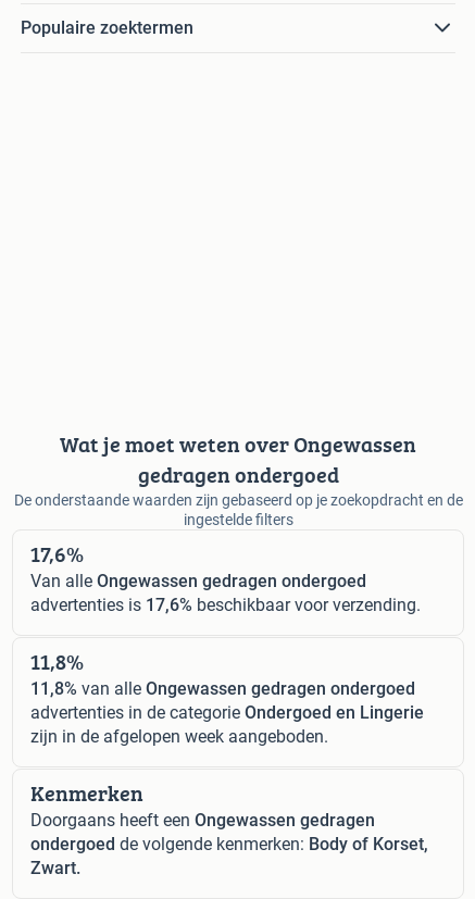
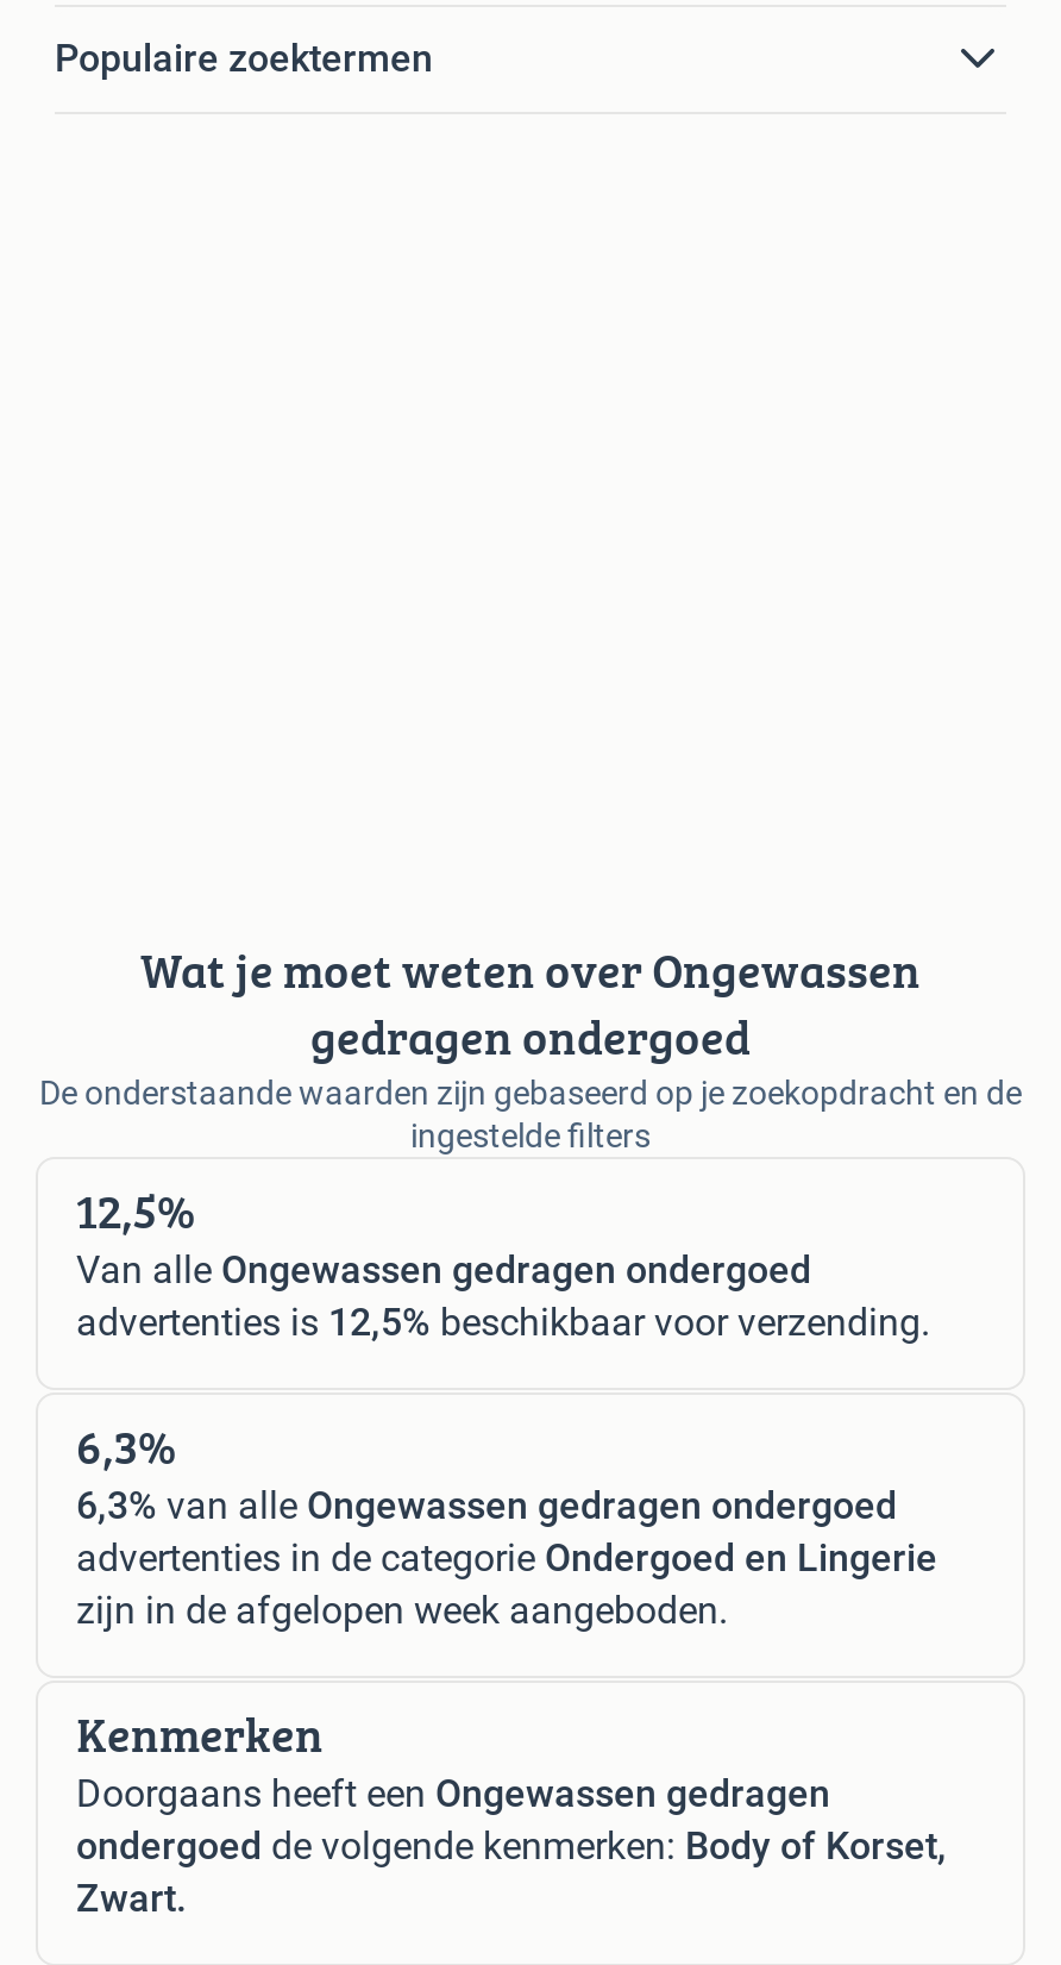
[30,538,84,570] 17,6% -> [76,1175,195,1244] 12,5%
[30,595,421,616] advertenties is 17,6% beschikbaar voor verzending. -> [76,1299,930,1344] advertenties is 12,5% beschikbaar voor verzending.
[30,646,84,678] 11,8% -> [76,1411,176,1480] 6,3%
[30,679,415,699] 11,8% van alle Ongewassen gedragen ondergoed -> [76,1482,897,1528] 6,3% van alle Ongewassen gedragen ondergoed

